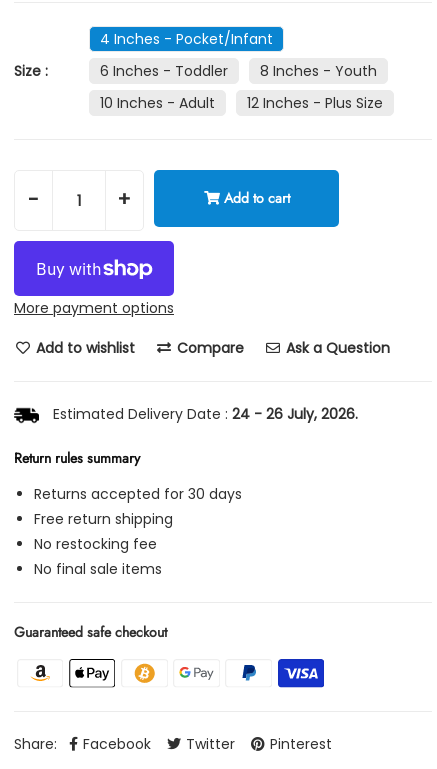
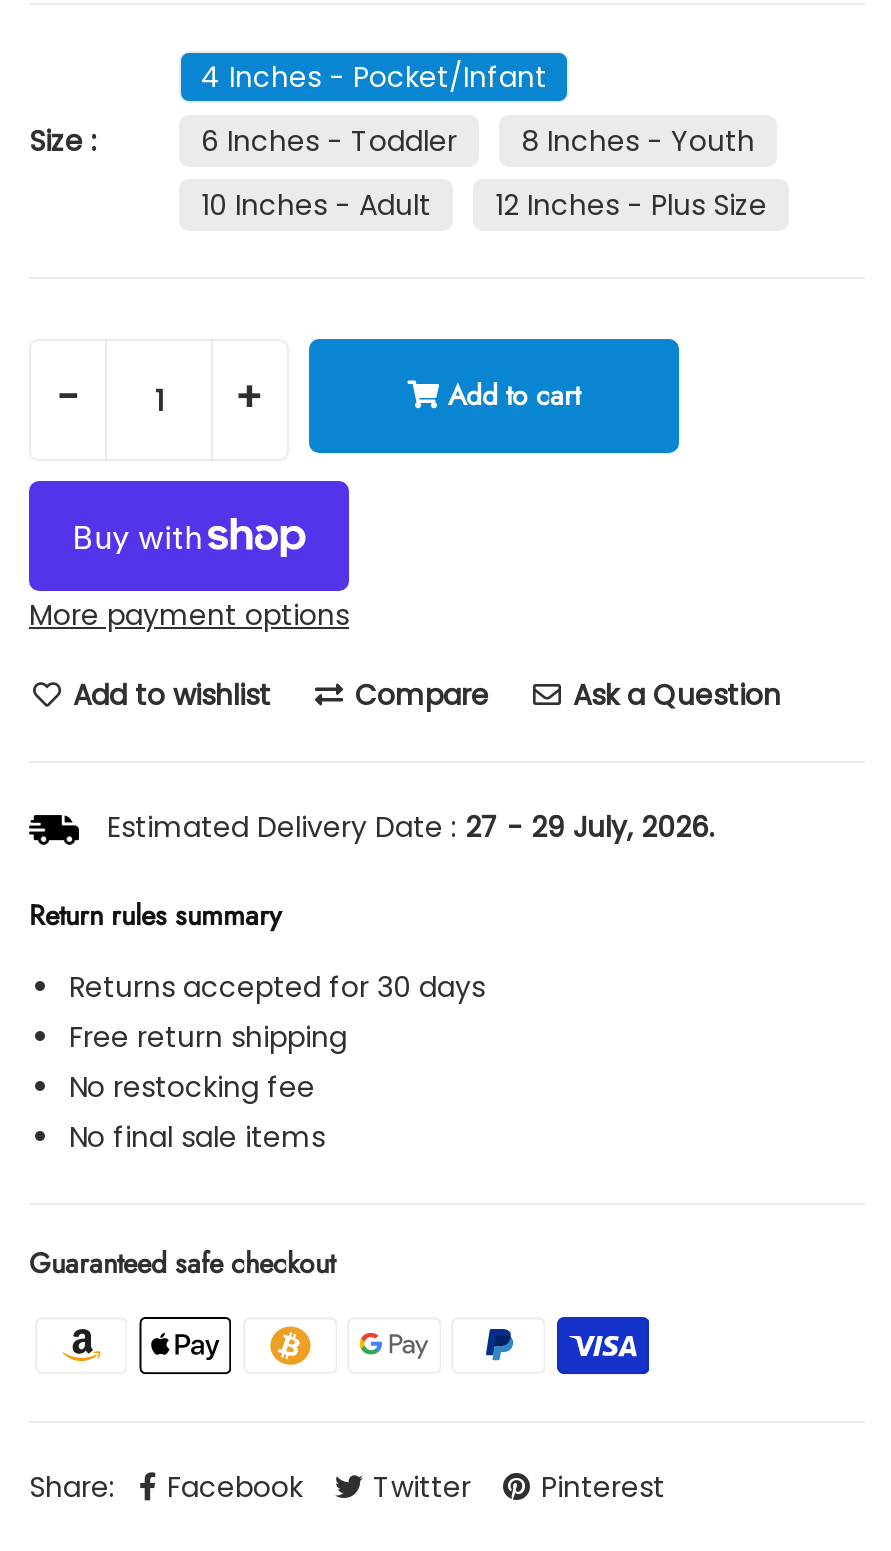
[49,404,358,424] Estimated Delivery Date : 24 - 26 July, 2026. -> [99,808,715,848] Estimated Delivery Date : 27 - 29 July, 2026.

